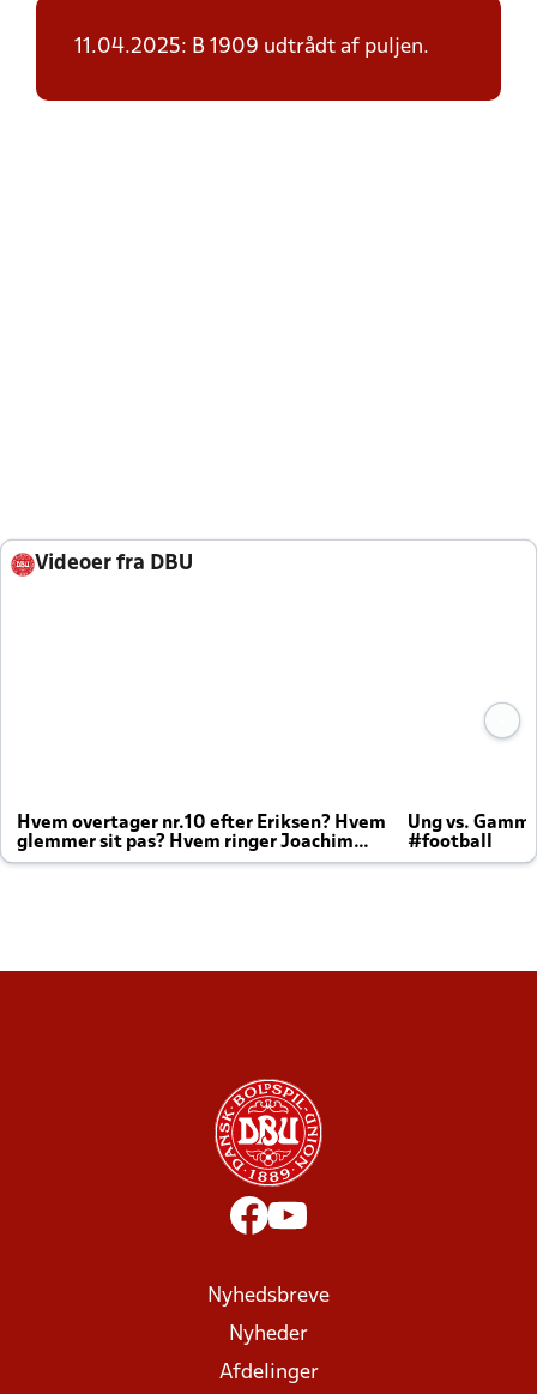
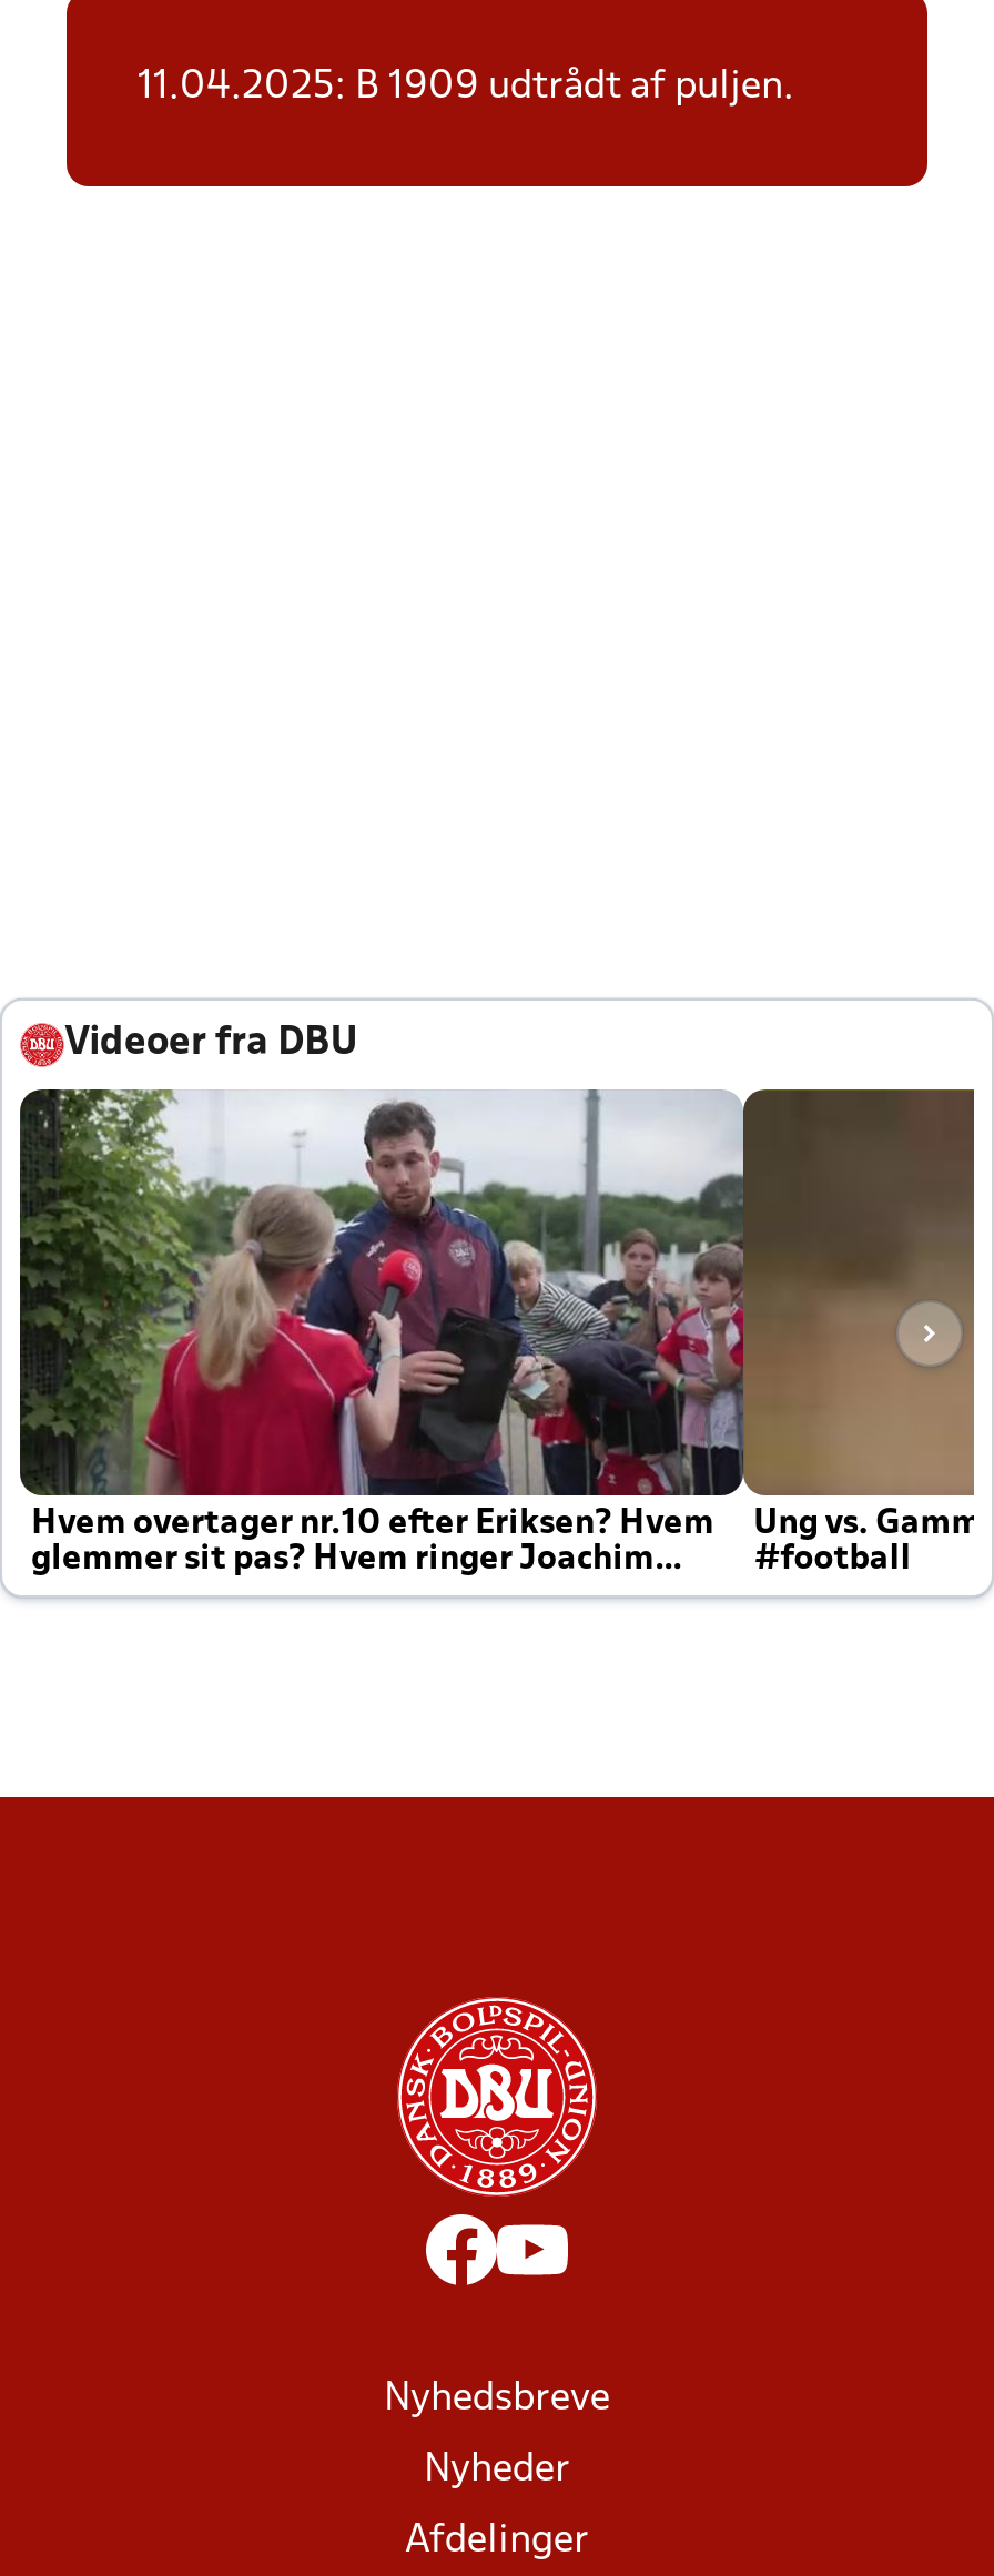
none -> [18,1087,976,1498] [image]

